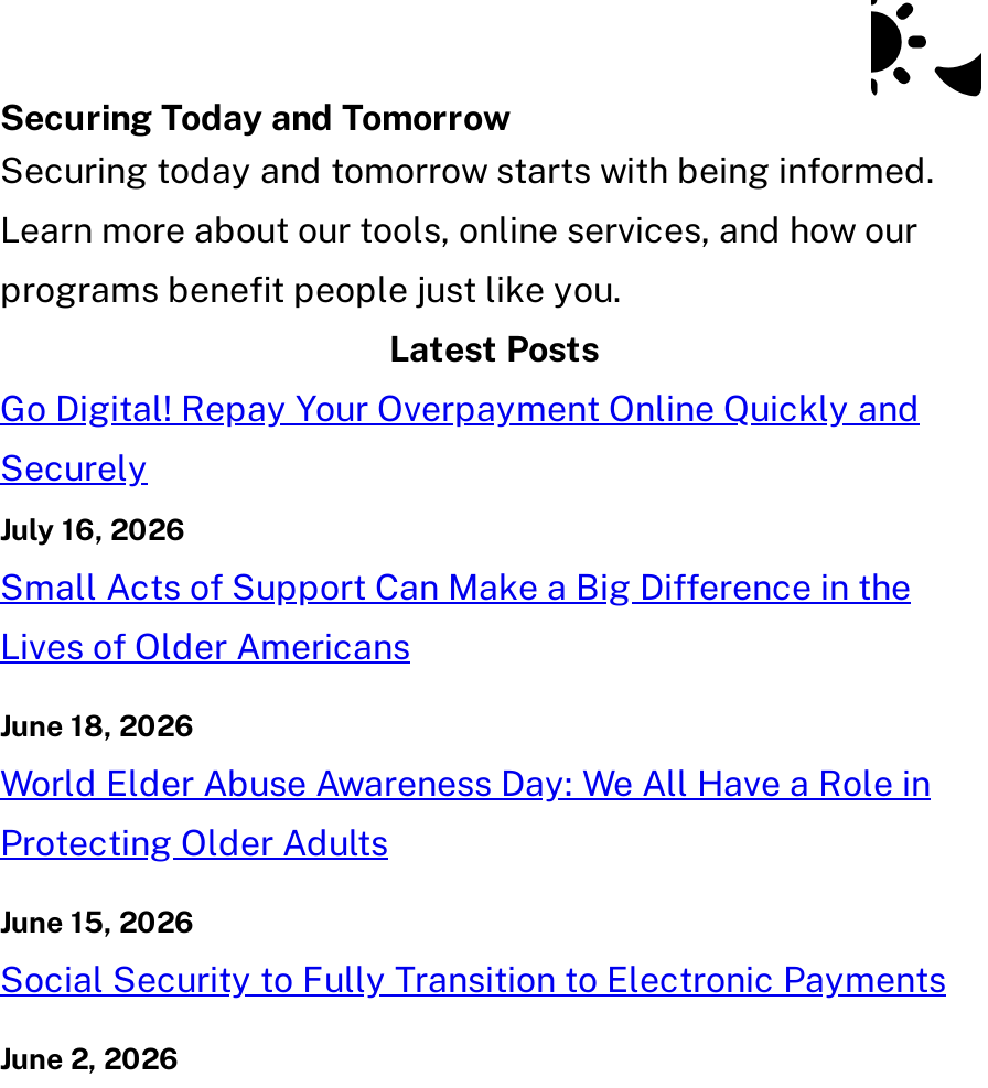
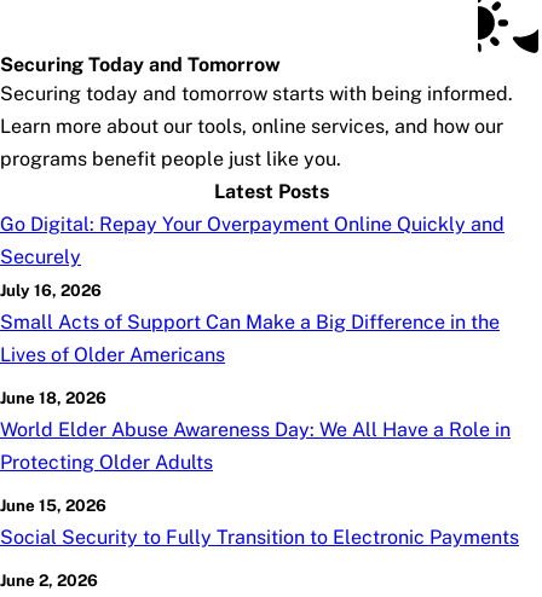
[0,388,920,430] Go Digital! Repay Your Overpayment Online Quickly and -> [0,213,504,236] Go Digital: Repay Your Overpayment Online Quickly and

